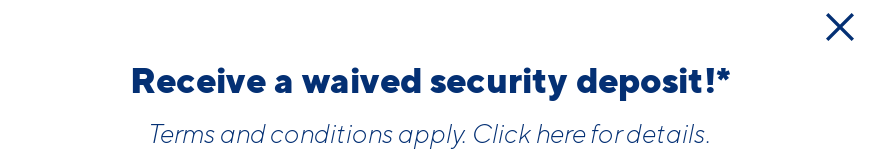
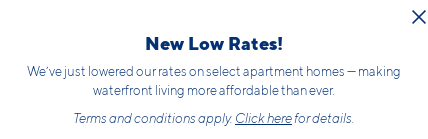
[130,57,730,103] Receive a waived security deposit!* -> [27,32,401,98] New Low Rates! | We’ve just lowered our rates on select apartment homes — making | waterfront living more affordable than ever.

